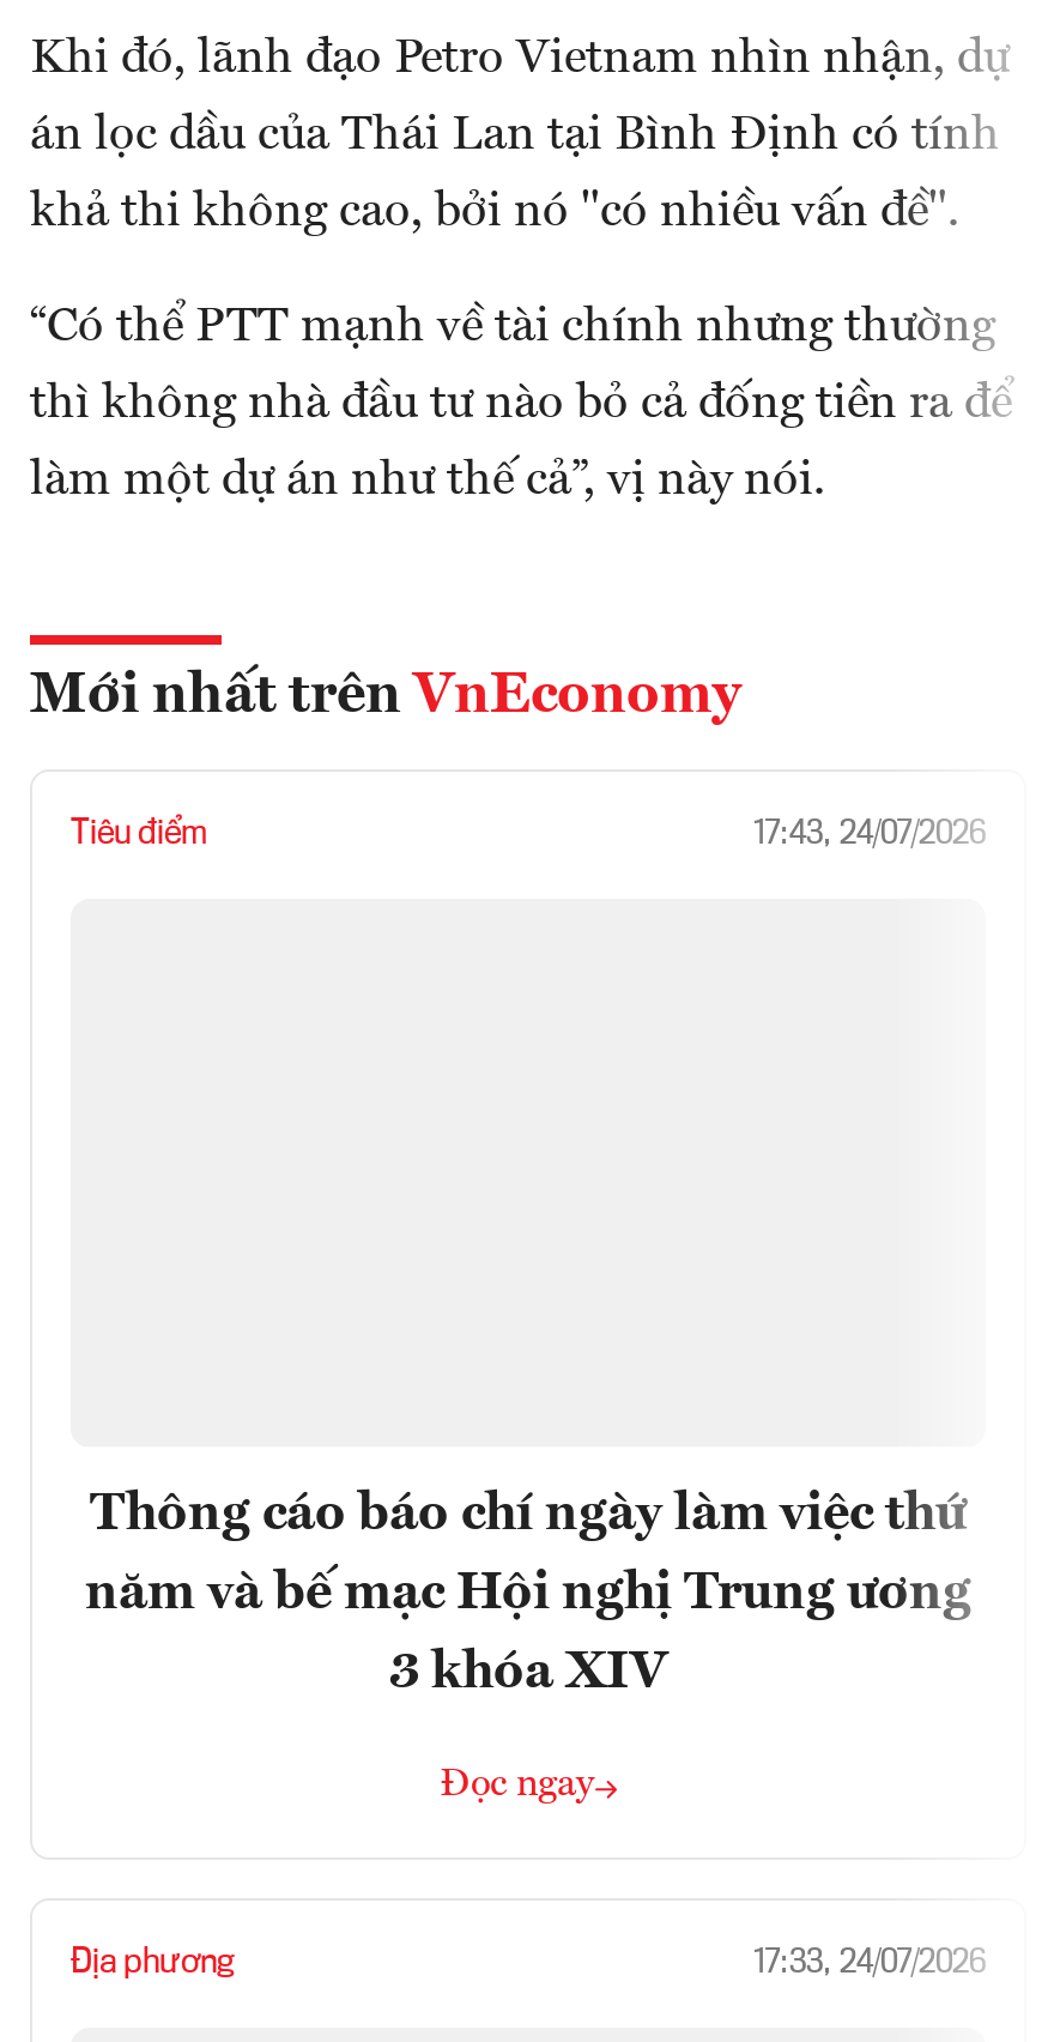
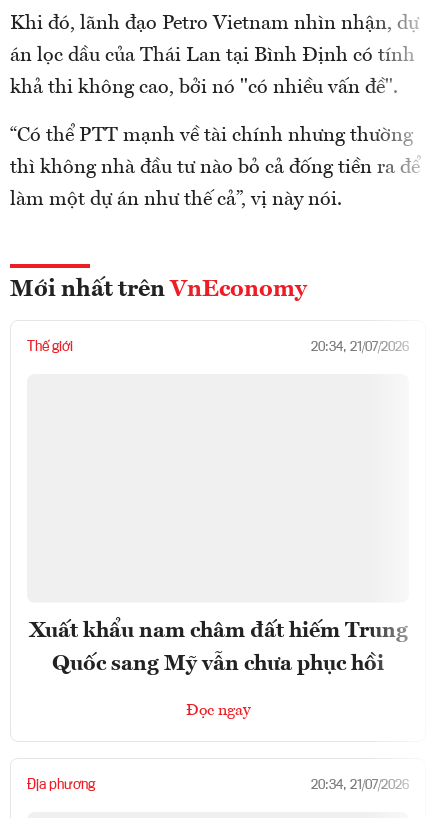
[71,816,986,850] Tiêu điểm | 17:43, 24/07/2026 -> [27,340,409,354] Thế giới | 20:34, 21/07/2026
[85,1488,971,1699] Thông cáo báo chí ngày làm việc thứ | năm và bế mạc Hội nghị Trung ương | 3 khóa XIV -> [28,620,407,675] Xuất khẩu nam châm đất hiếm Trung | Quốc sang Mỹ vẫn chưa phục hồi
[753,1948,986,1979] 17:33, 24/07/2026 -> [311,779,409,792] 20:34, 21/07/2026

